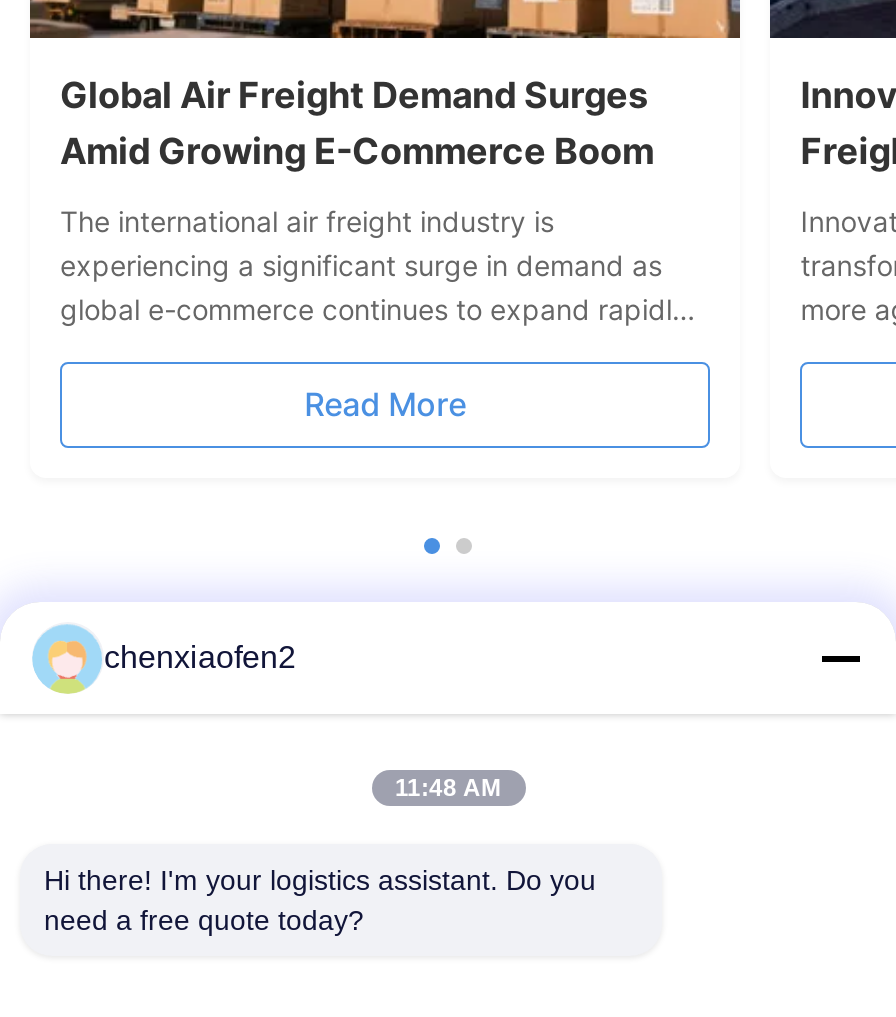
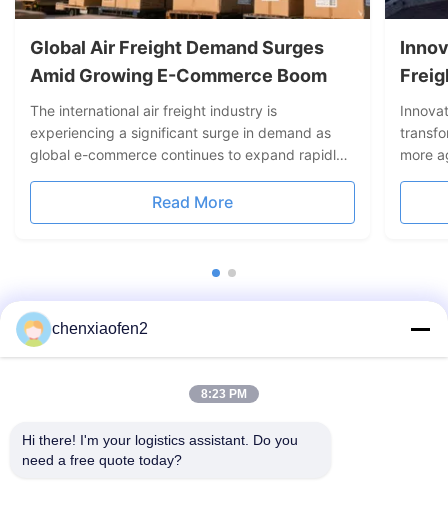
[395,774,501,802] 11:48 AM -> [201,387,247,401] 8:23 PM

